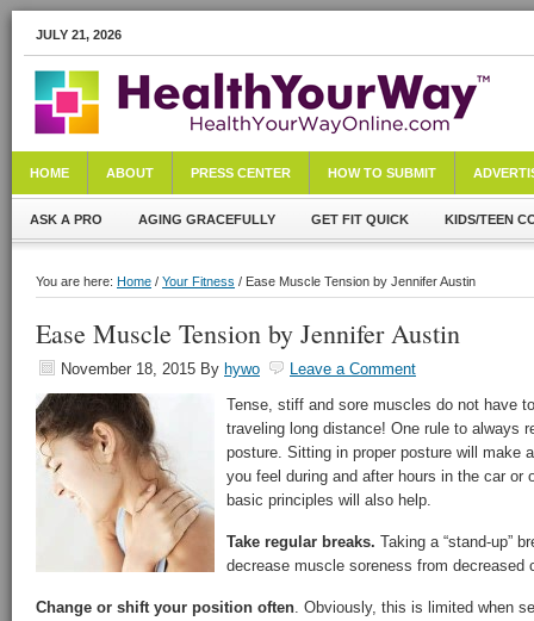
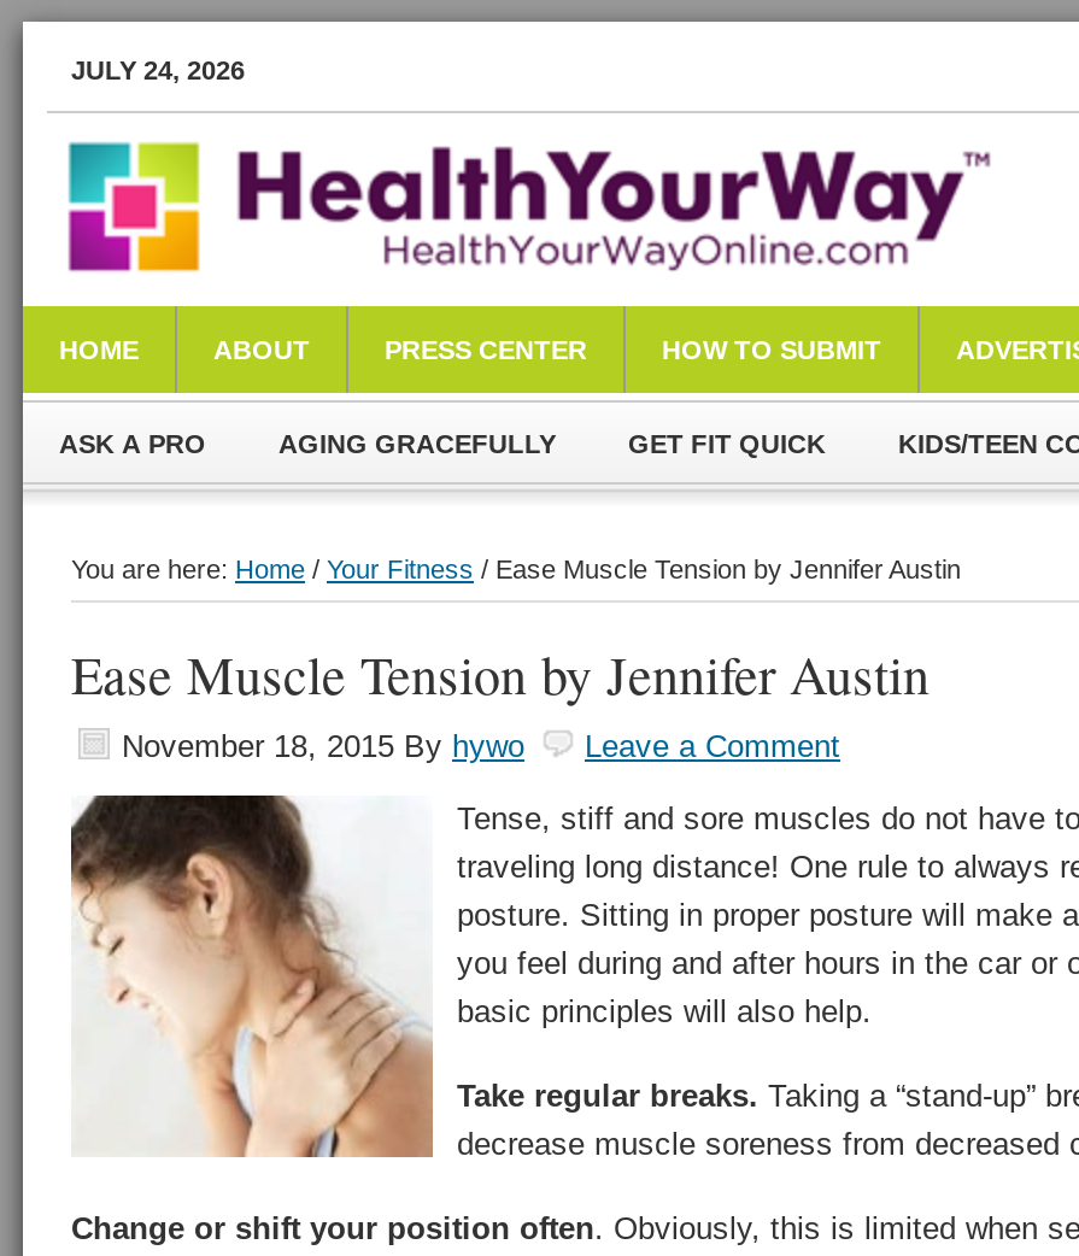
[36,27,122,42] JULY 21, 2026 -> [71,55,245,84] JULY 24, 2026

